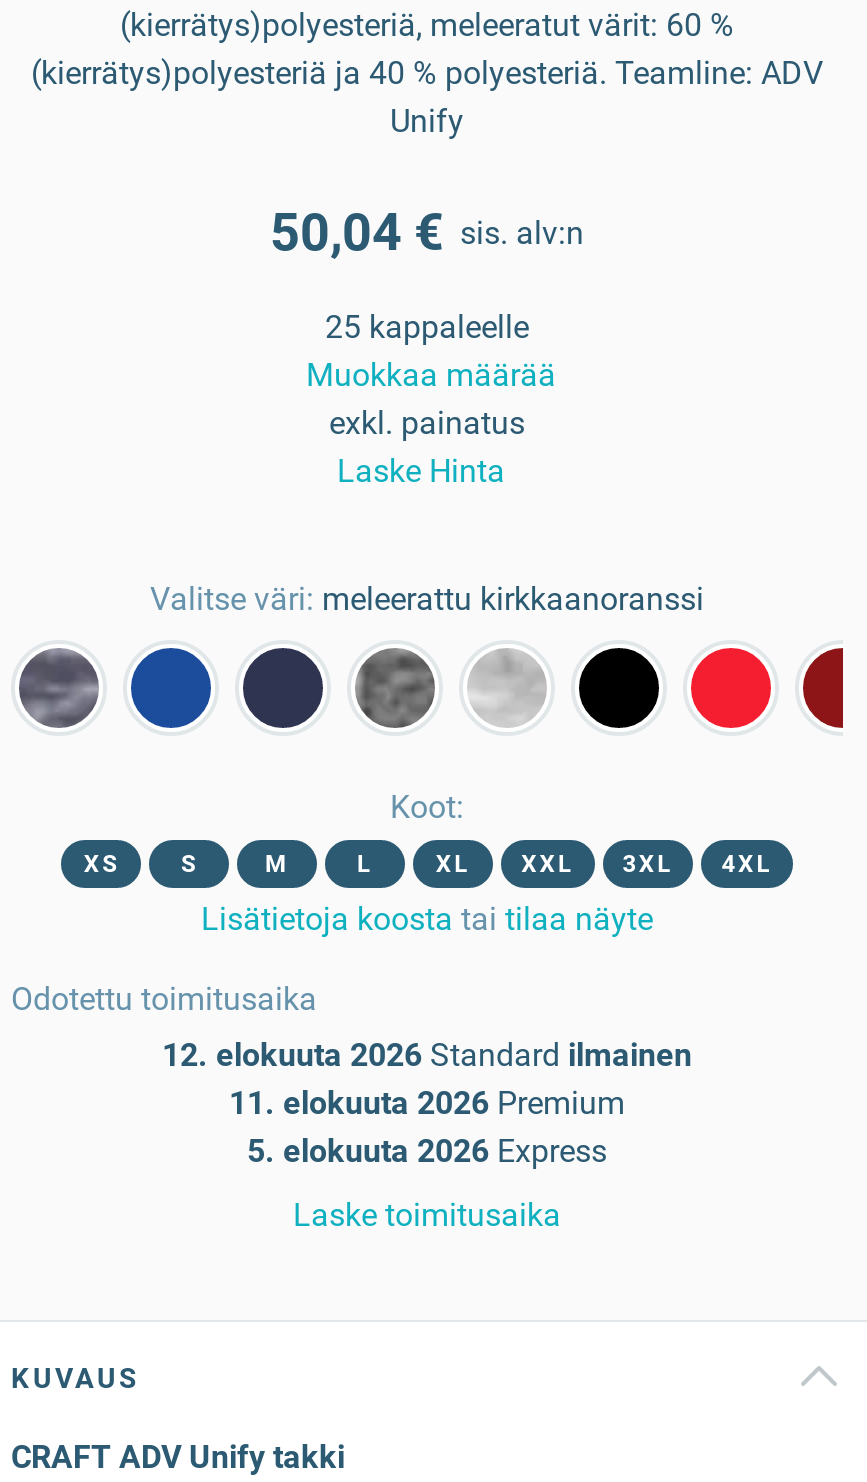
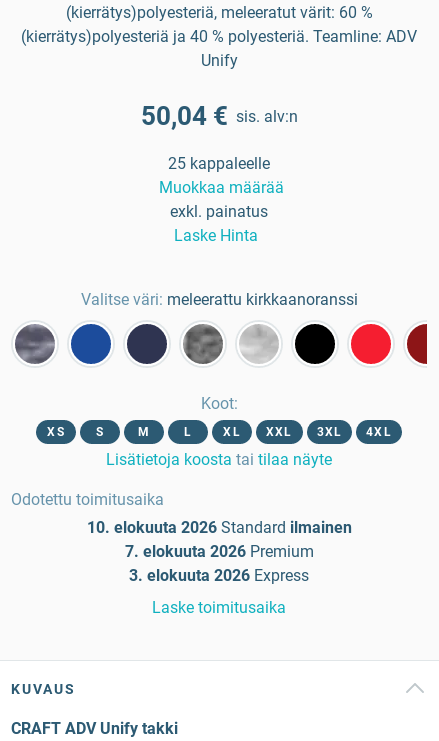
[162,1036,692,1074] 12. elokuuta 2026 Standard ilmainen -> [86,518,351,537] 10. elokuuta 2026 Standard ilmainen
[229,1084,625,1122] 11. elokuuta 2026 Premium -> [124,542,313,561] 7. elokuuta 2026 Premium
[247,1132,607,1170] 5. elokuuta 2026 Express -> [129,566,309,585] 3. elokuuta 2026 Express

